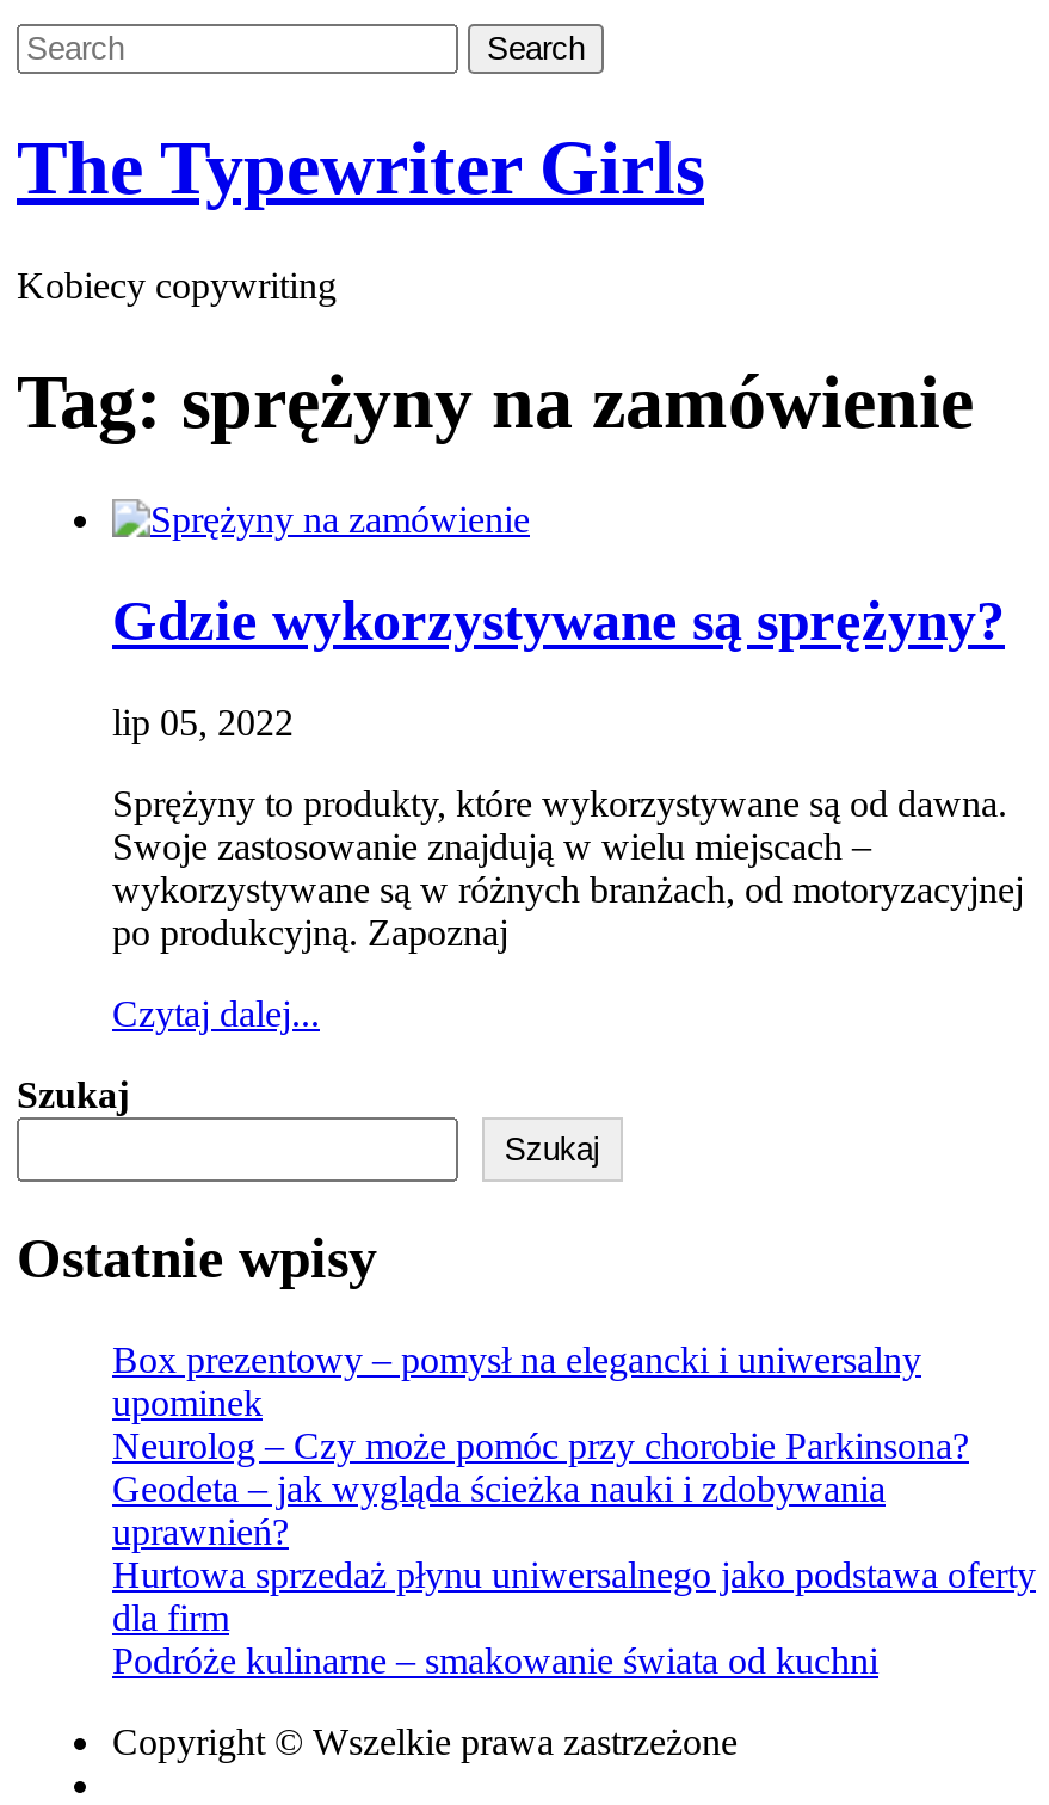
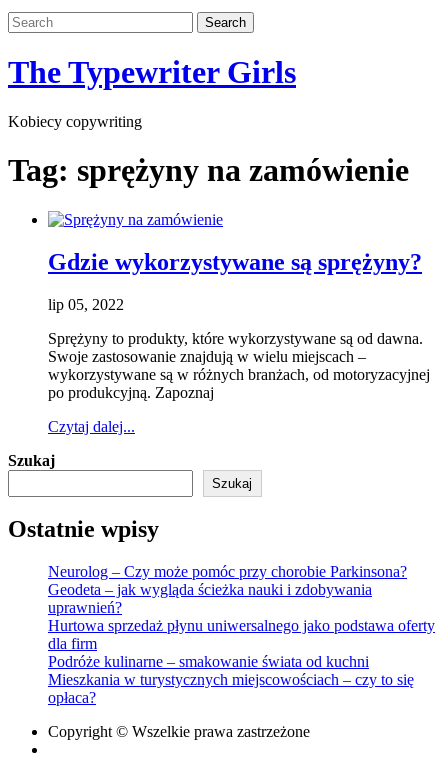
[112,1340,921,1424] Box prezentowy – pomysł na elegancki i uniwersalny | upominek -> none
moved [112,1426,1036,1682] -> [48,563,435,670]: Neurolog – Czy może pomóc przy chorobie Parkinsona? | Geodeta – jak wygląda ścieżka nauki i zdobywania | uprawnień? | Hurtowa sprzedaż płynu uniwersalnego jako podstawa oferty | dla firm | Podróże kulinarne – smakowanie świata od kuchni
none -> [48,671,414,706] Mieszkania w turystycznych miejscowościach – czy to się | opłaca?

